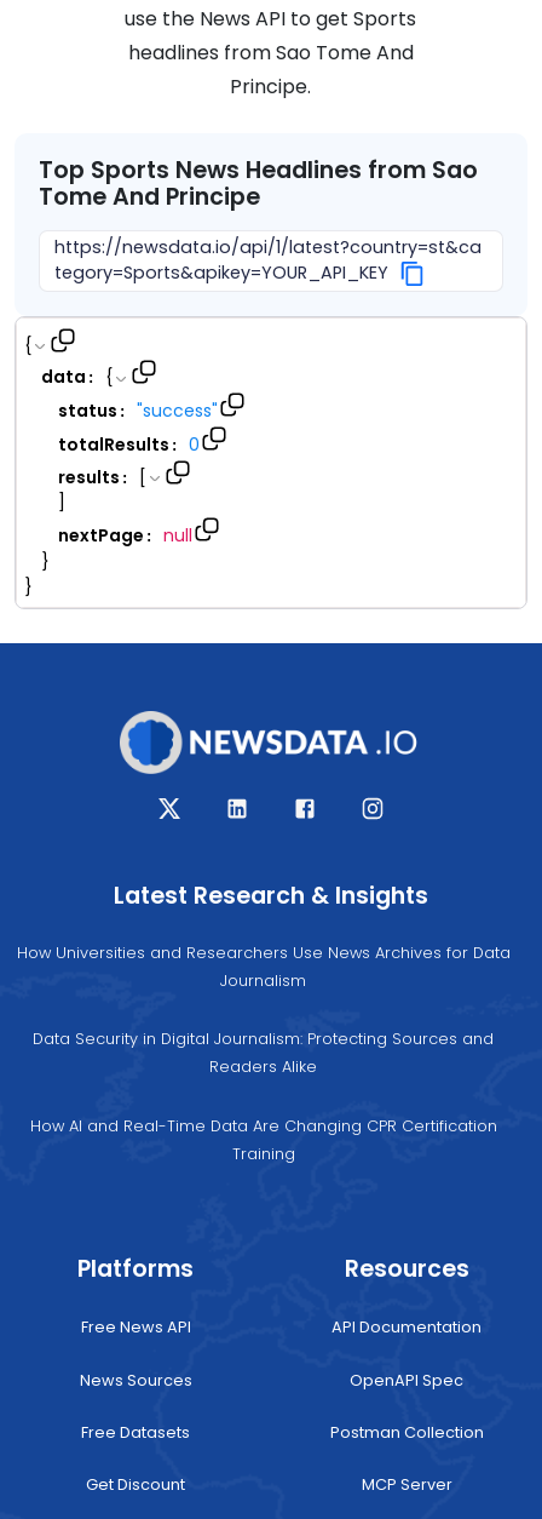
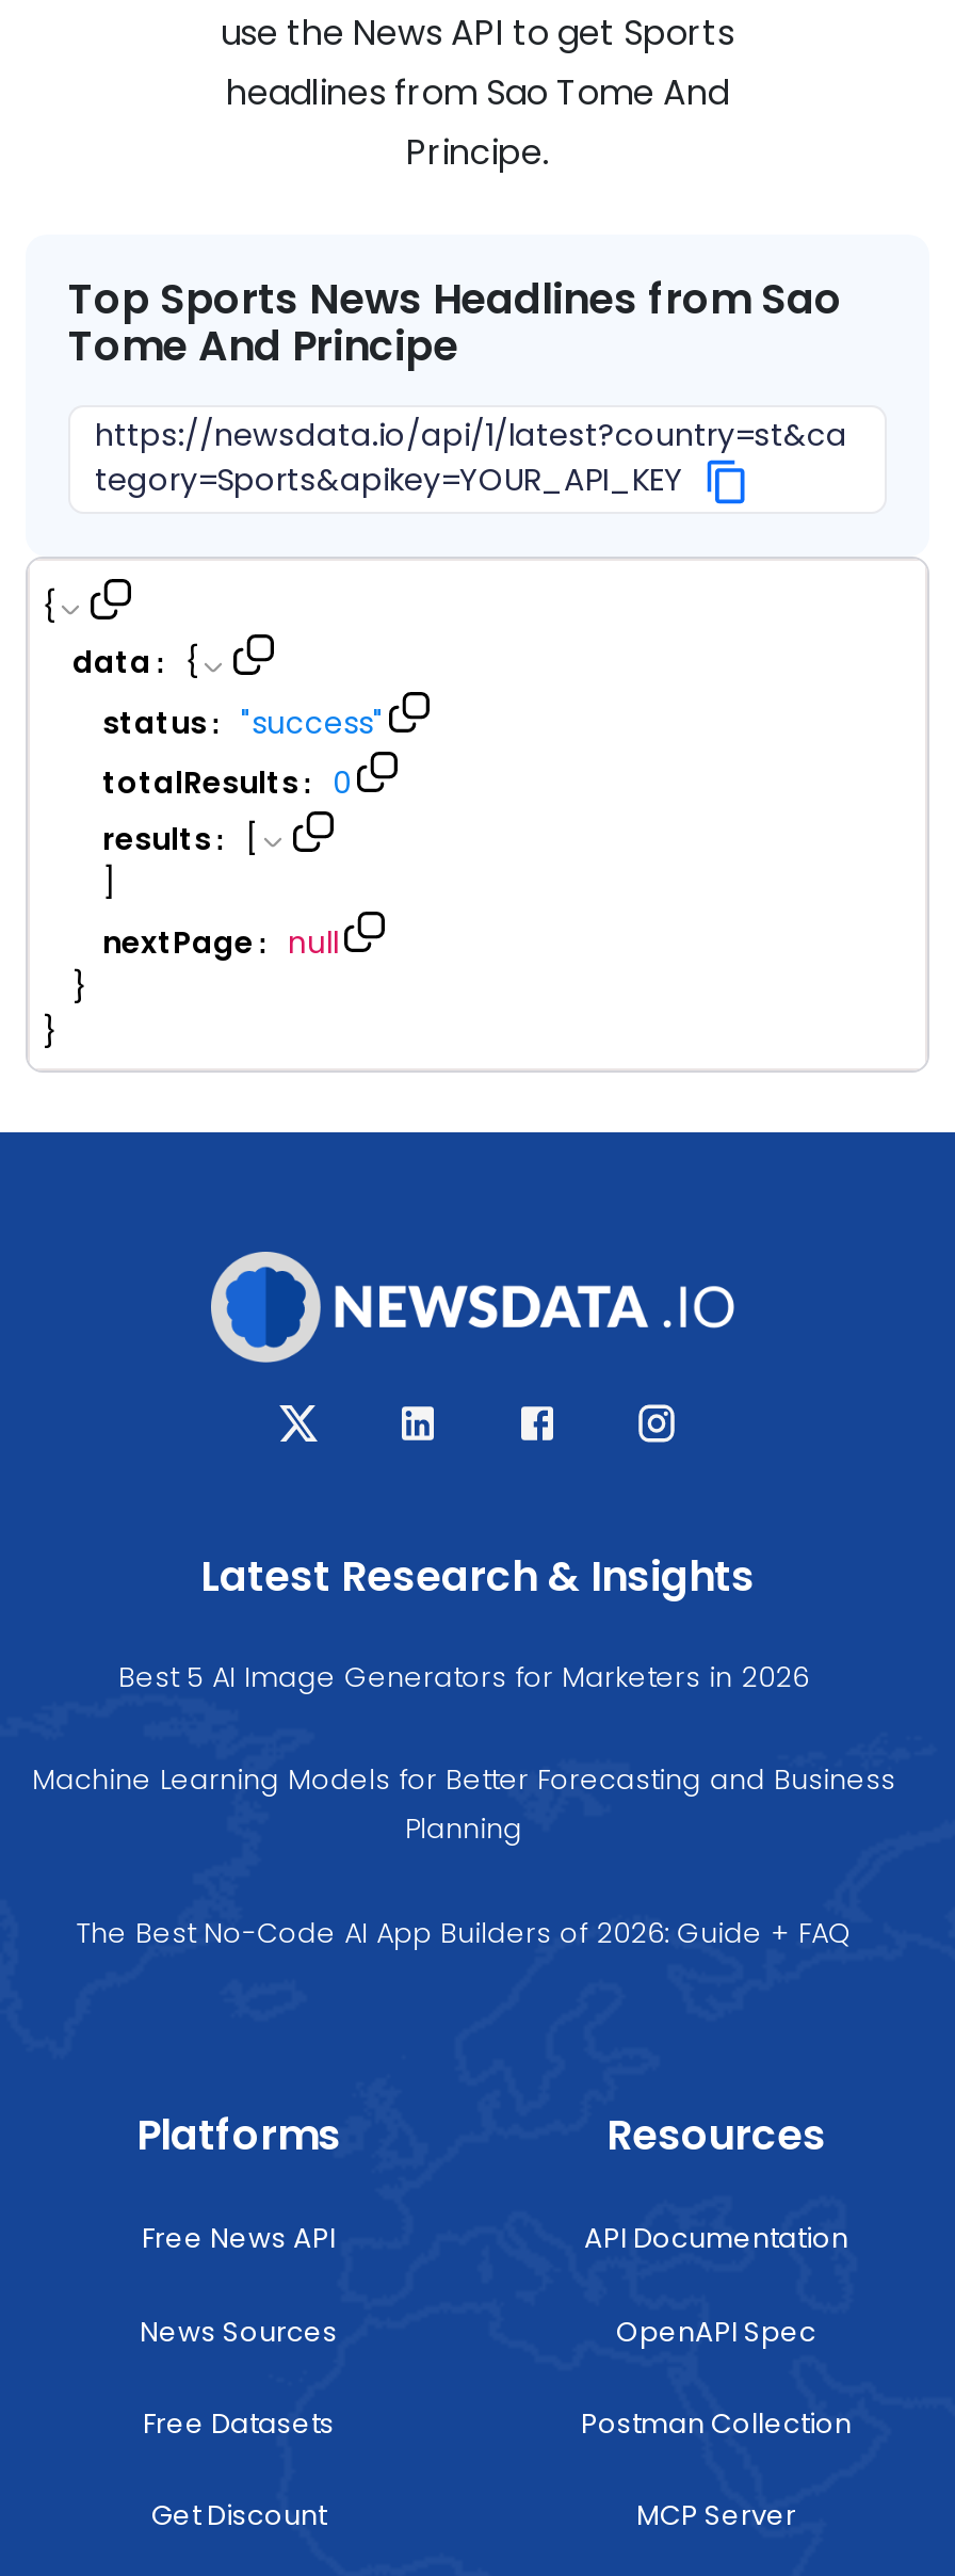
[16,942,510,990] How Universities and Researchers Use News Archives for Data | Journalism -> [119,1658,809,1694] Best 5 AI Image Generators for Marketers in 2026
[33,1029,494,1077] Data Security in Digital Journalism: Protecting Sources and | Readers Alike -> [32,1762,896,1847] Machine Learning Models for Better Forecasting and Business | Planning
[30,1115,497,1164] How AI and Real-Time Data Are Changing CPR Certification | Training -> [76,1915,852,1951] The Best No-Code AI App Builders of 2026: Guide + FAQ

